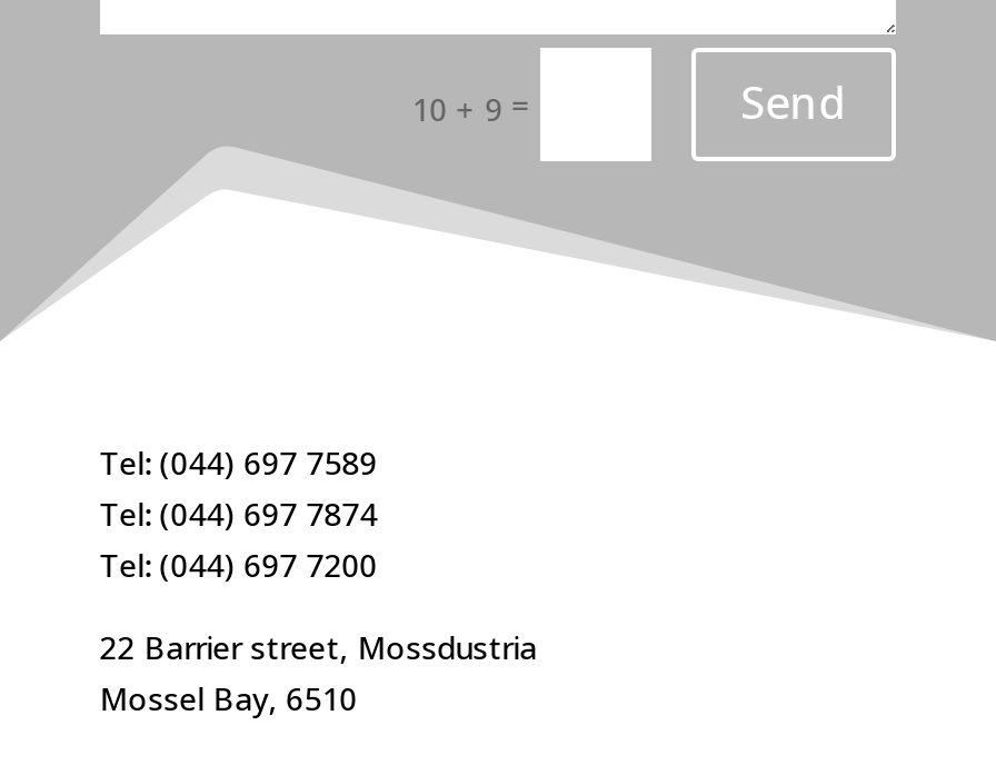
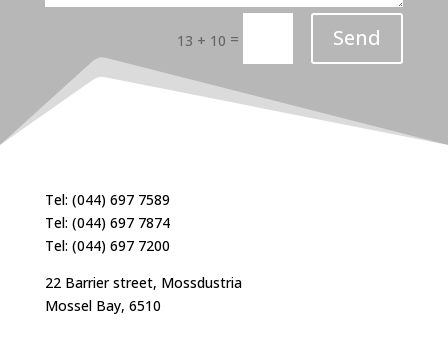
[412,83,541,129] 10 + 9 = -> [177,29,243,49] 13 + 10 =

